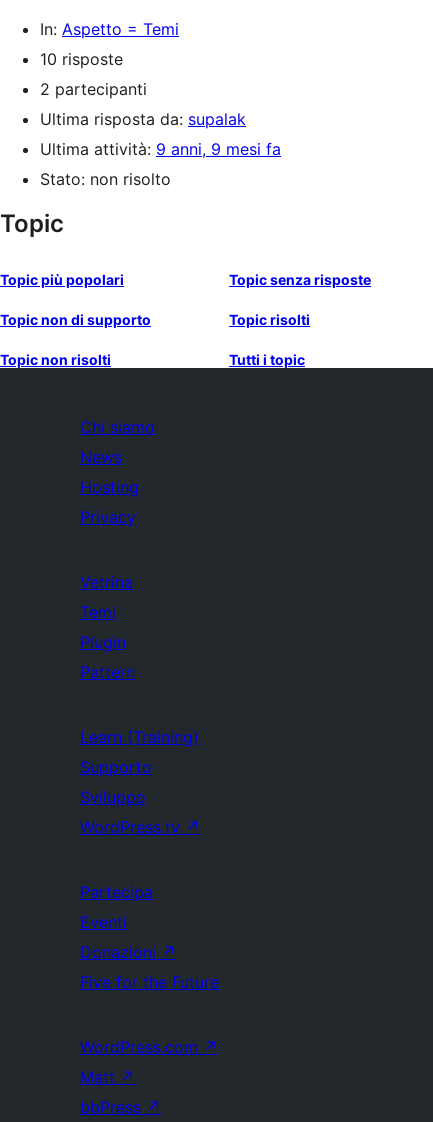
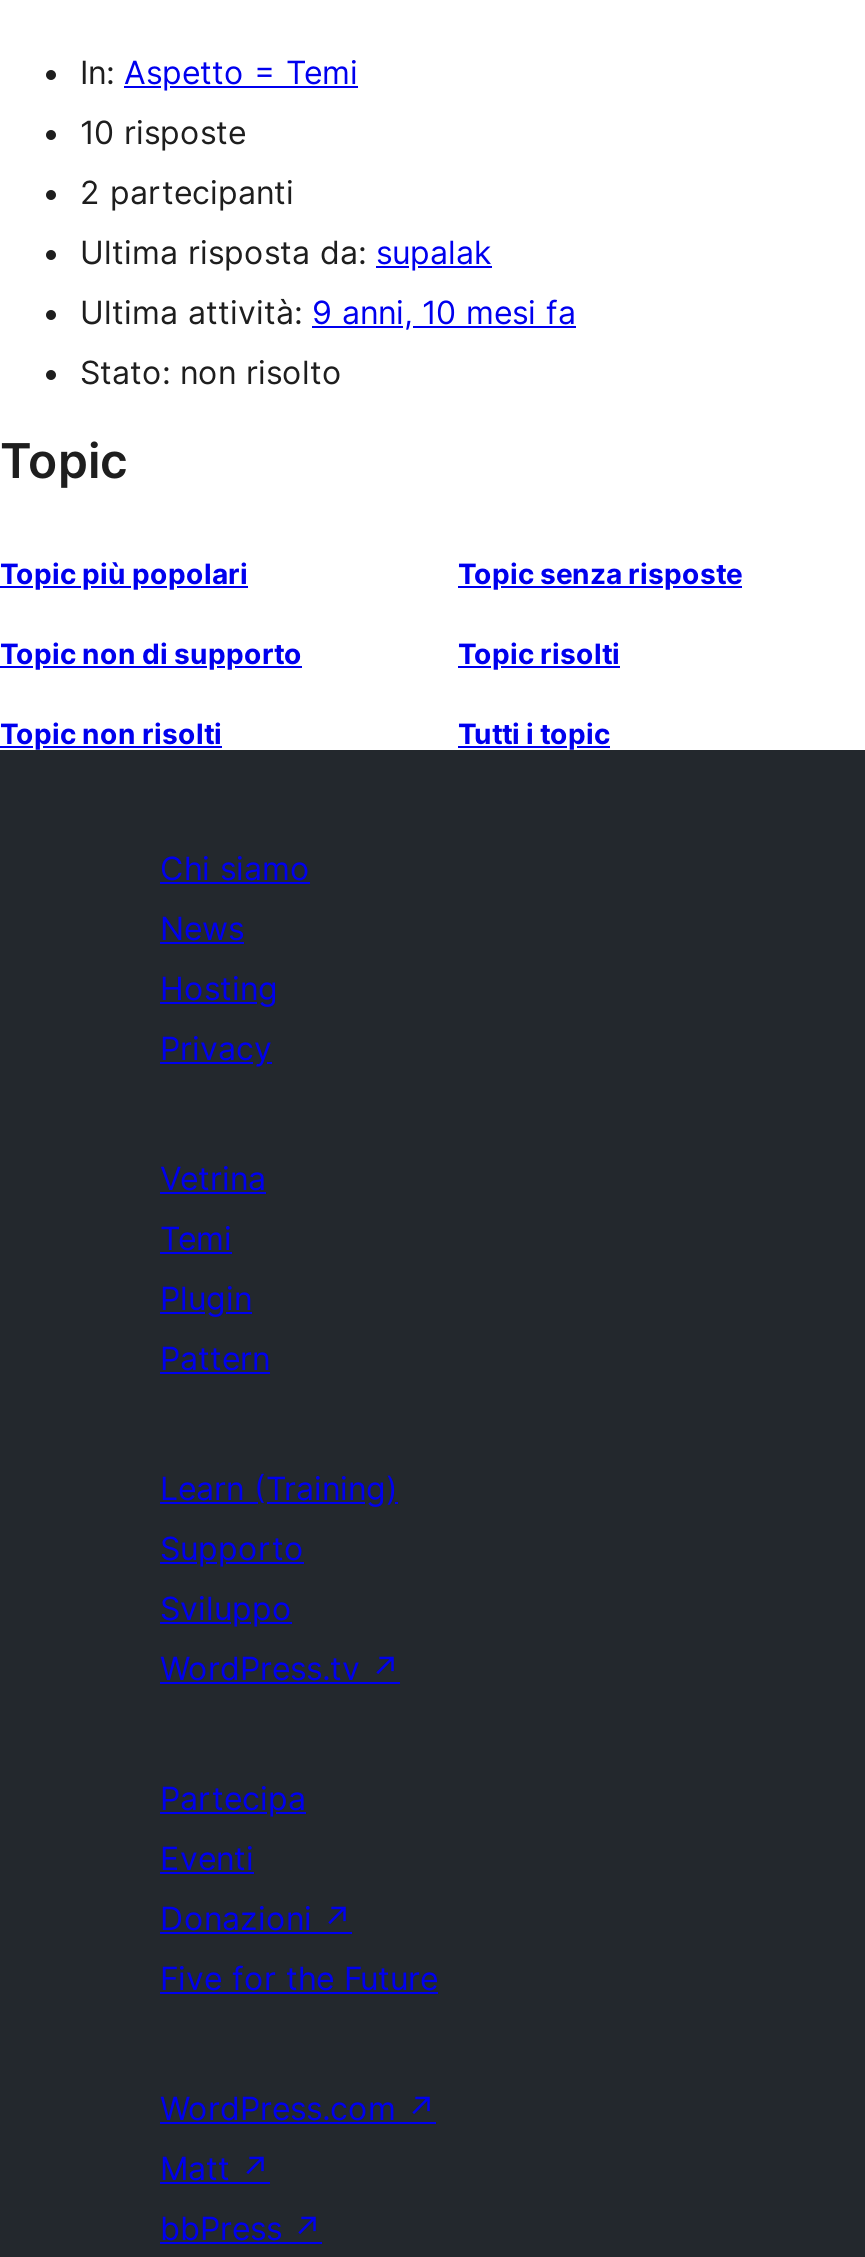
[40,139,281,159] Ultima attività: 9 anni, 9 mesi fa -> [80,292,576,332] Ultima attività: 9 anni, 10 mesi fa

